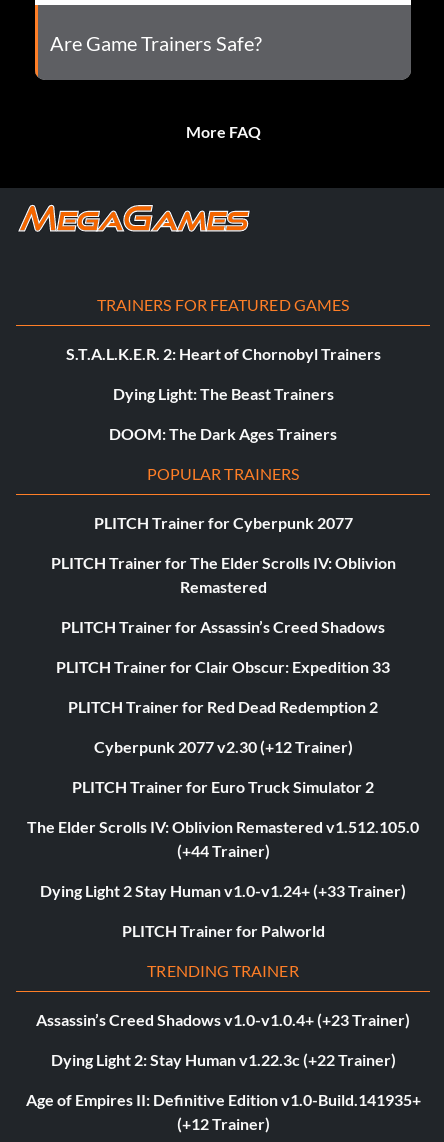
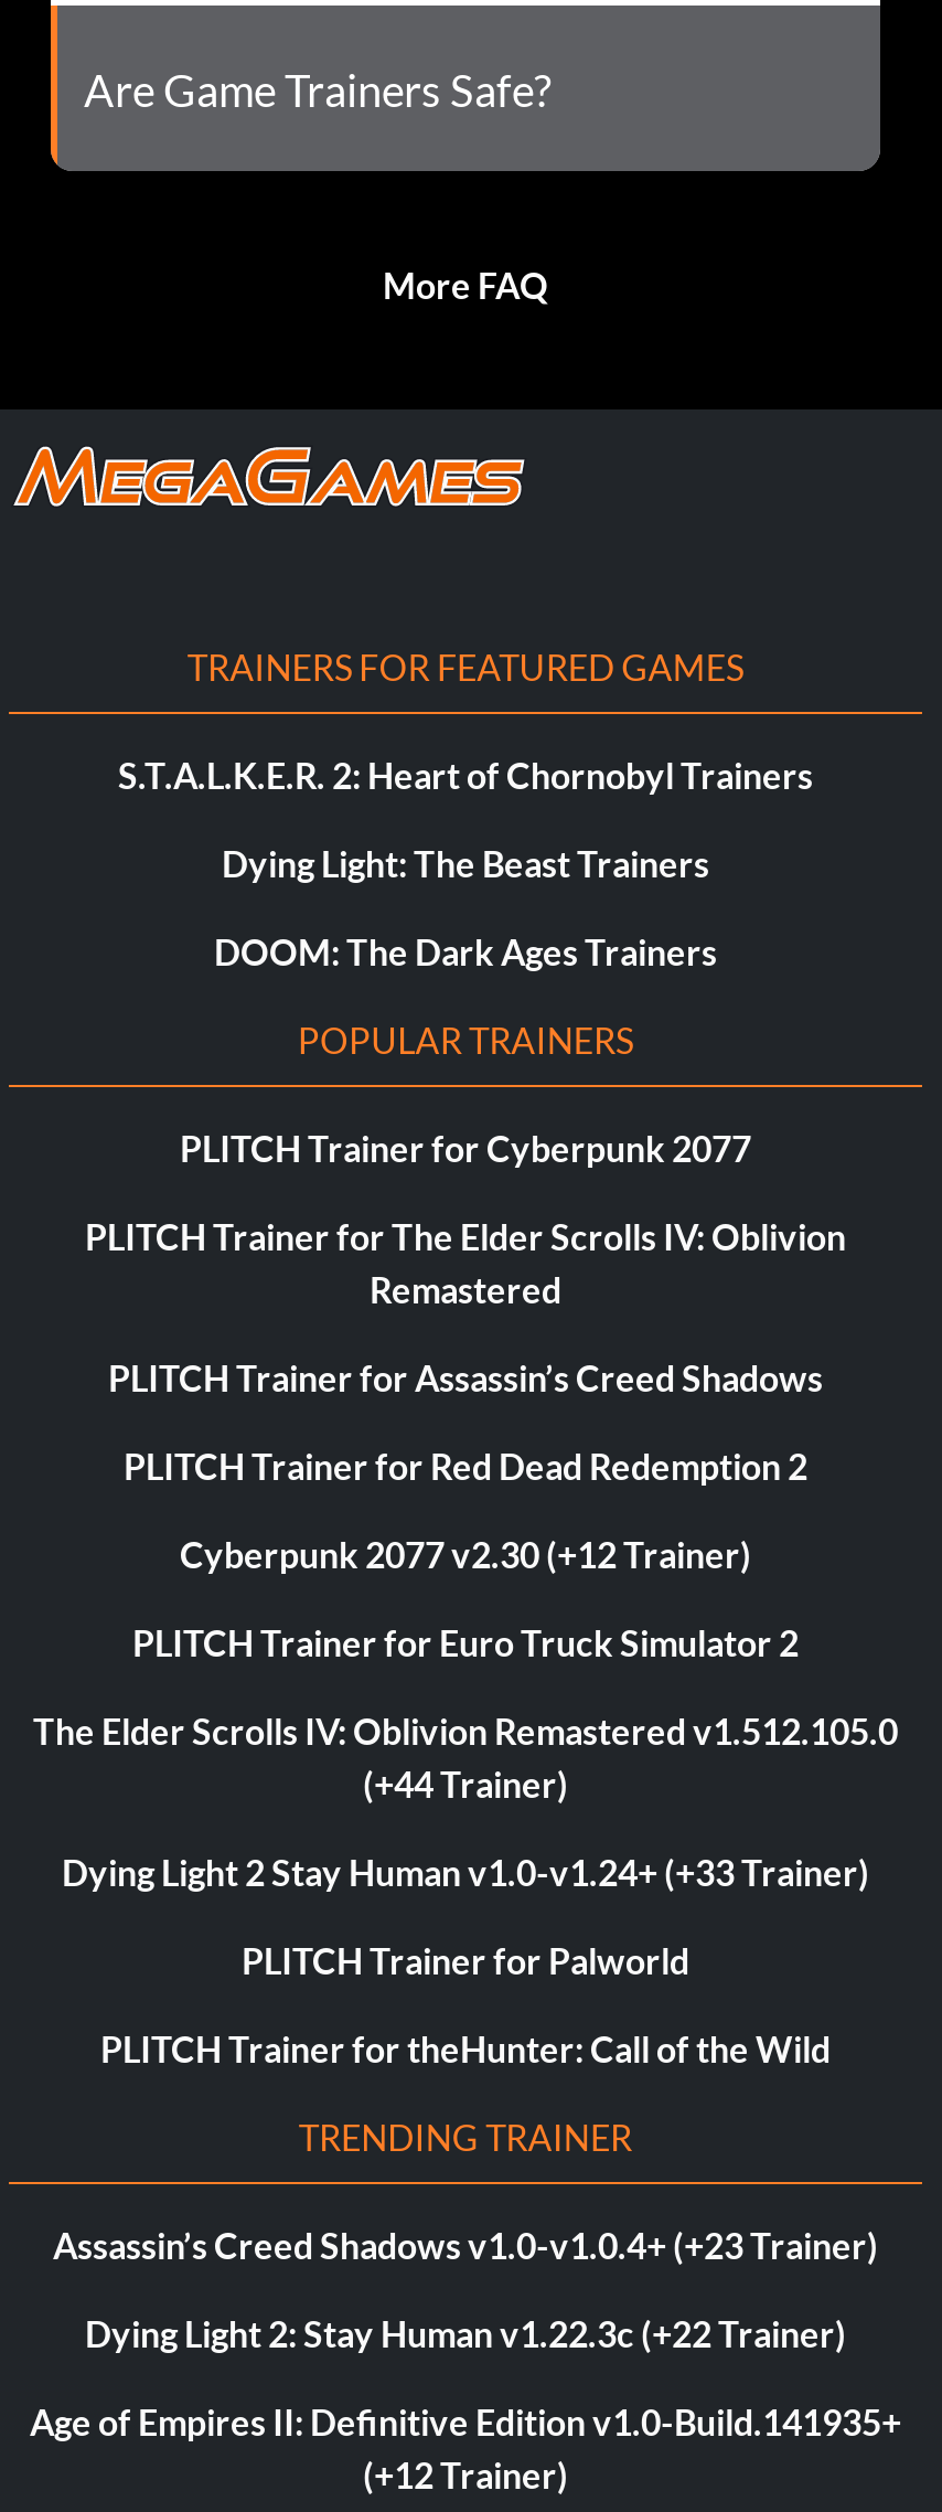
[56,657,390,676] PLITCH Trainer for Clair Obscur: Expedition 33 -> none
moved [27,697,419,940] -> [33,1445,898,1981]: PLITCH Trainer for Red Dead Redemption 2 | Cyberpunk 2077 v2.30 (+12 Trainer) | PLITCH Trainer for Euro Truck Simulator 2 | The Elder Scrolls IV: Oblivion Remastered v1.512.105.0 | (+44 Trainer) | Dying Light 2 Stay Human v1.0-v1.24+ (+33 Trainer) | PLITCH Trainer for Palworld
none -> [100,2028,831,2070] PLITCH Trainer for theHunter: Call of the Wild

